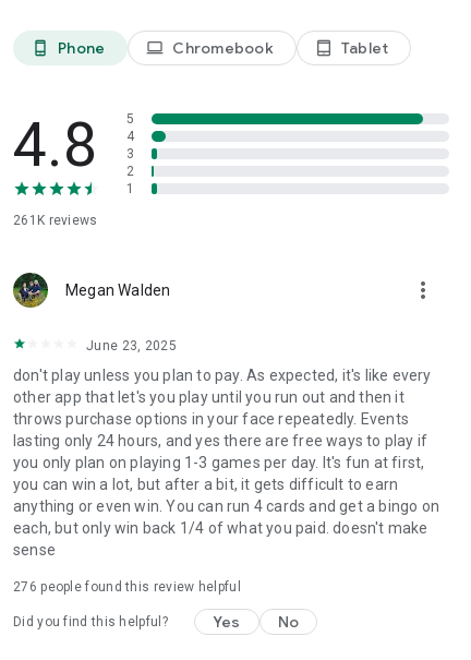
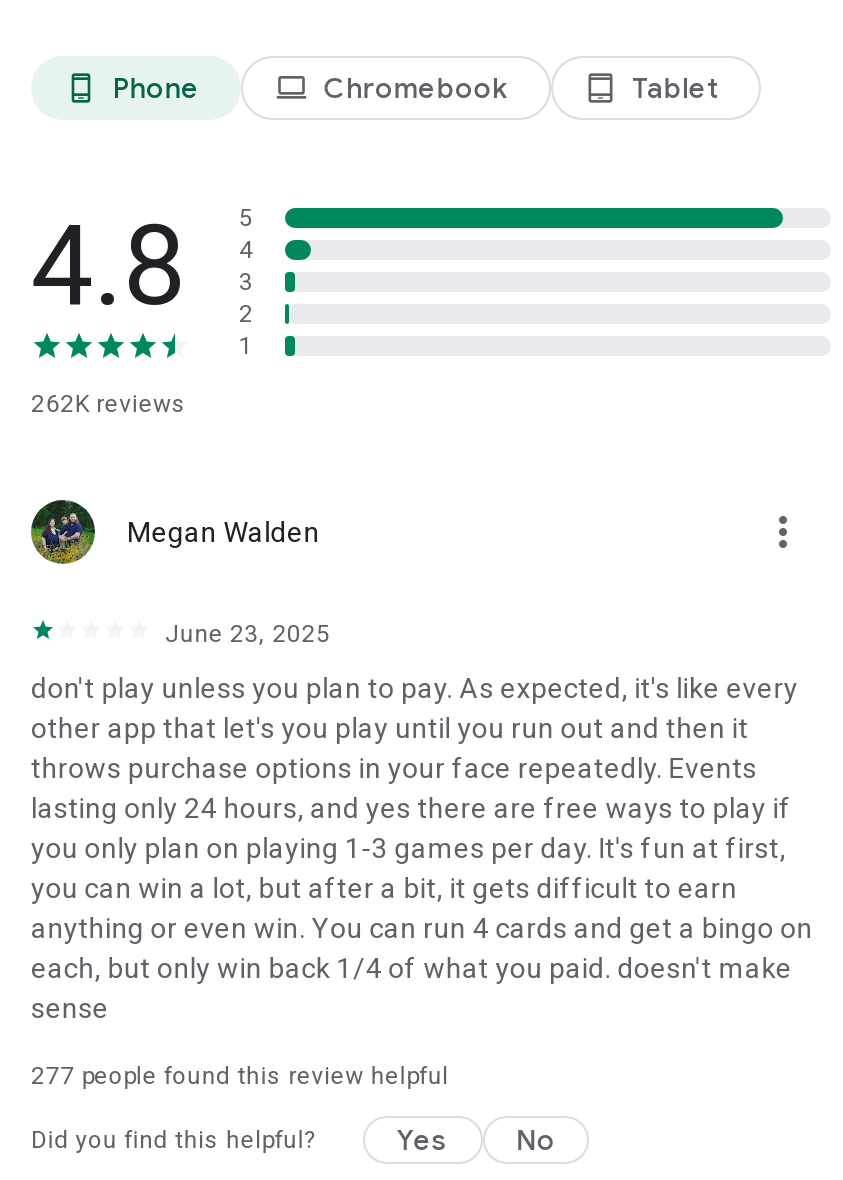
[13,212,98,228] 261K reviews -> [31,390,186,418] 262K reviews
[13,579,241,594] 276 people found this review helpful -> [31,1062,449,1090] 277 people found this review helpful

